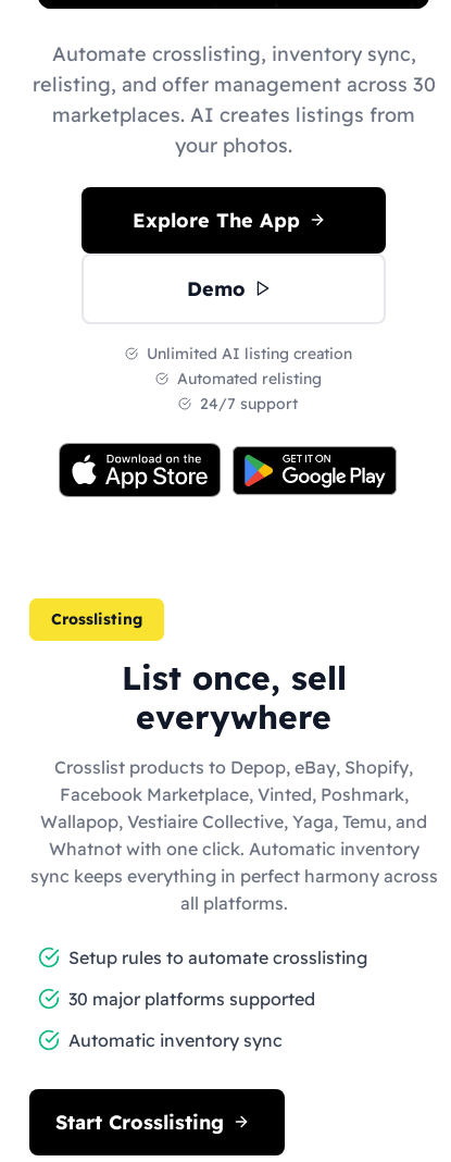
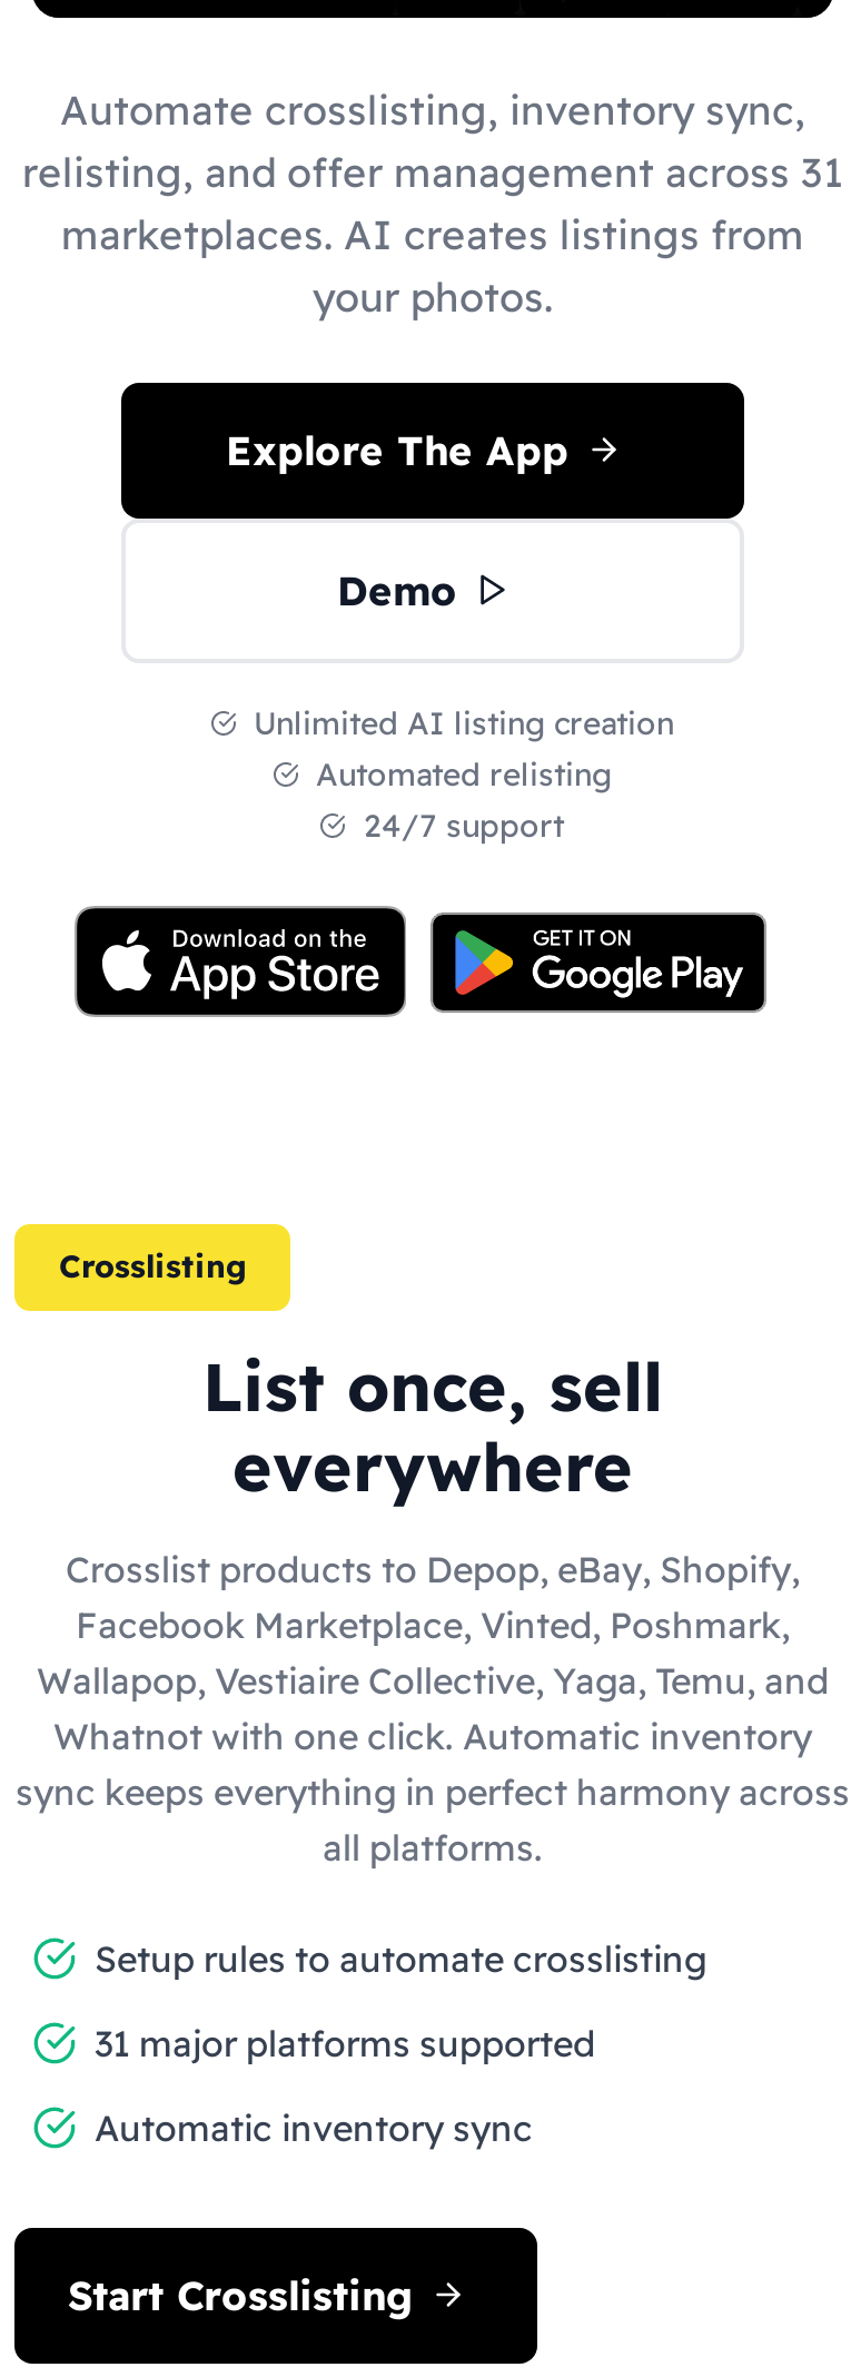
[32,71,435,96] relisting, and offer management across 30 -> [22,146,843,197] relisting, and offer management across 31
[68,987,315,1009] 30 major platforms supported -> [95,2020,595,2064] 31 major platforms supported

